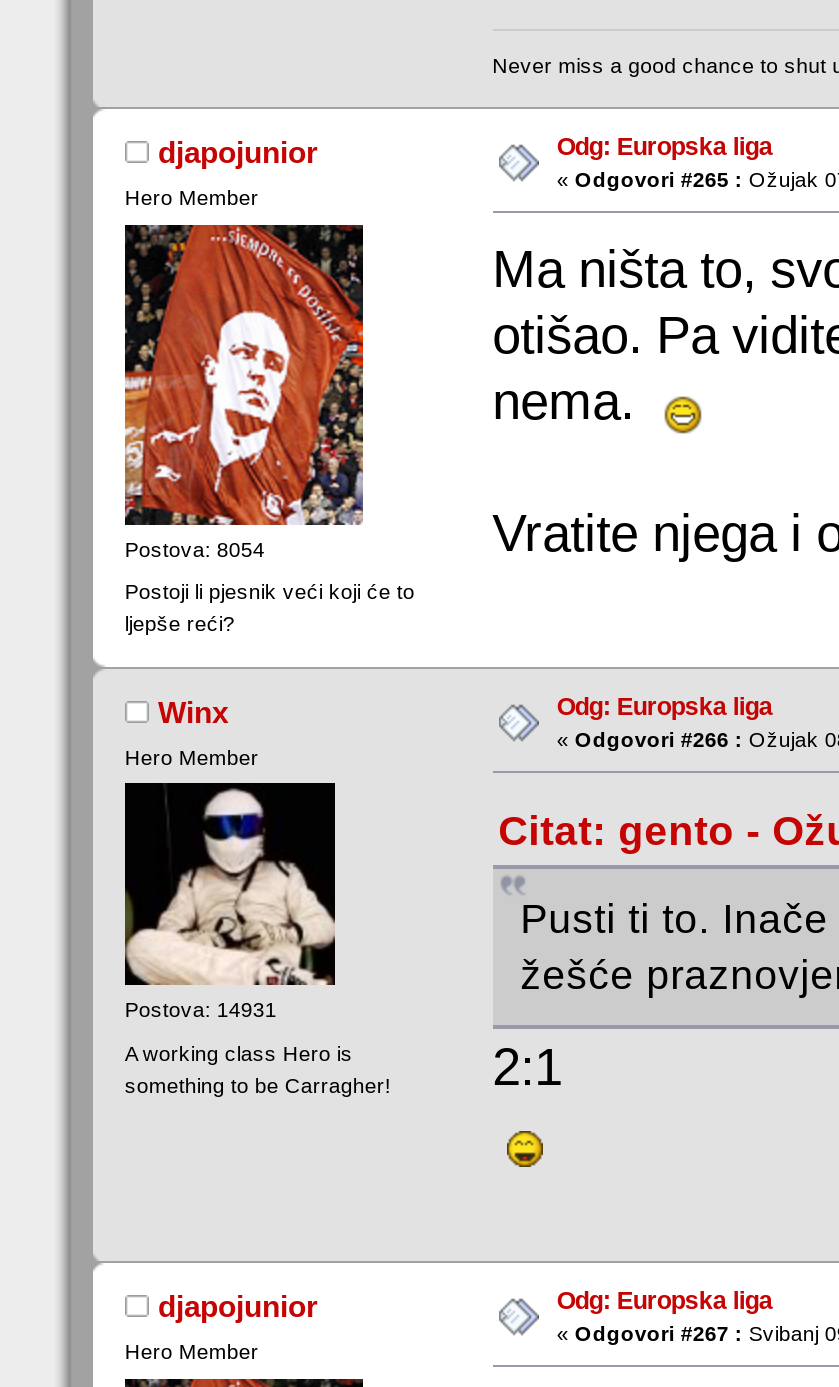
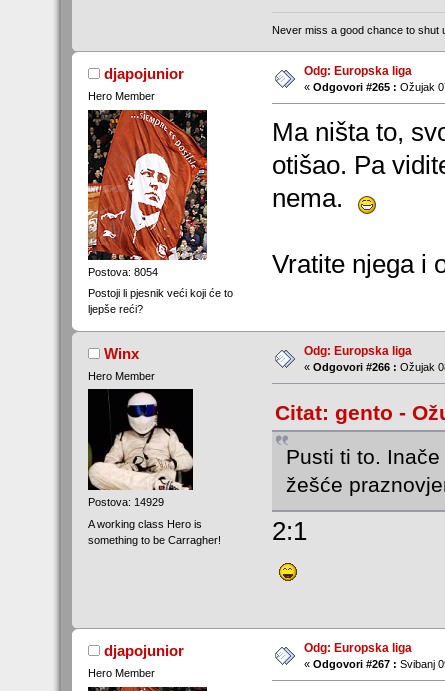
[125,998,277,1022] Postova: 14931 -> [88,496,164,508] Postova: 14929

